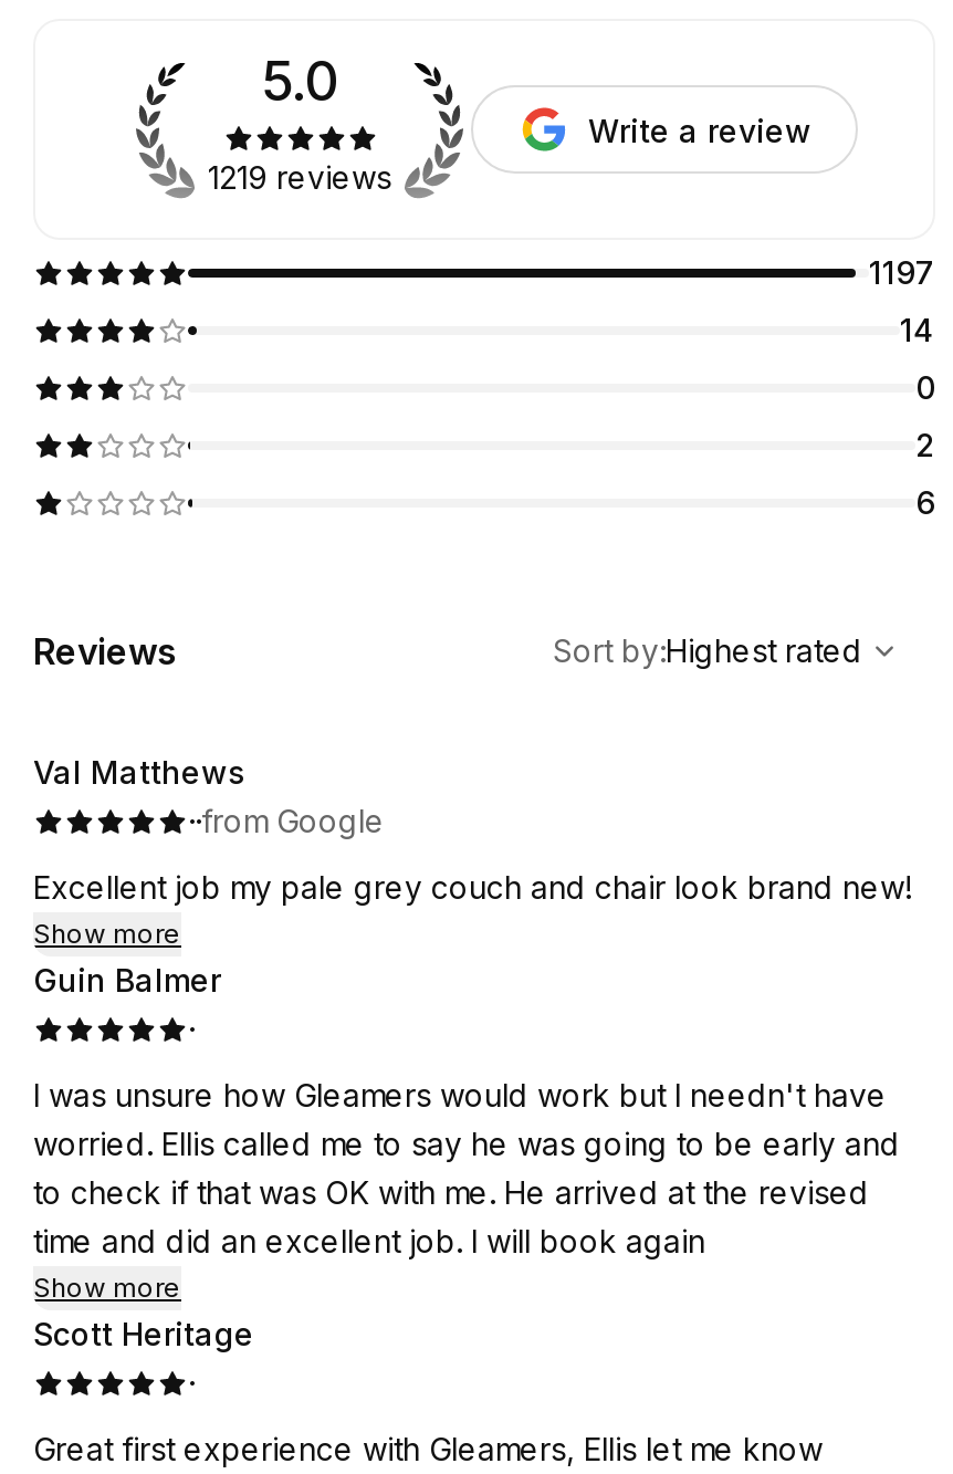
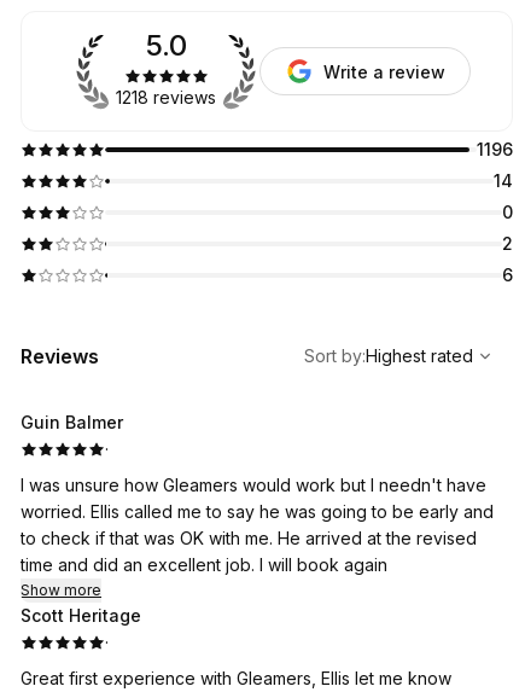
[208,158,391,196] 1219 reviews -> [116,87,216,107] 1218 reviews
[869,253,935,291] 1197 -> [477,139,513,159] 1196
[33,753,911,950] Val Matthews | ··from Google | Excellent job my pale grey couch and chair look brand new! | Show more -> none

